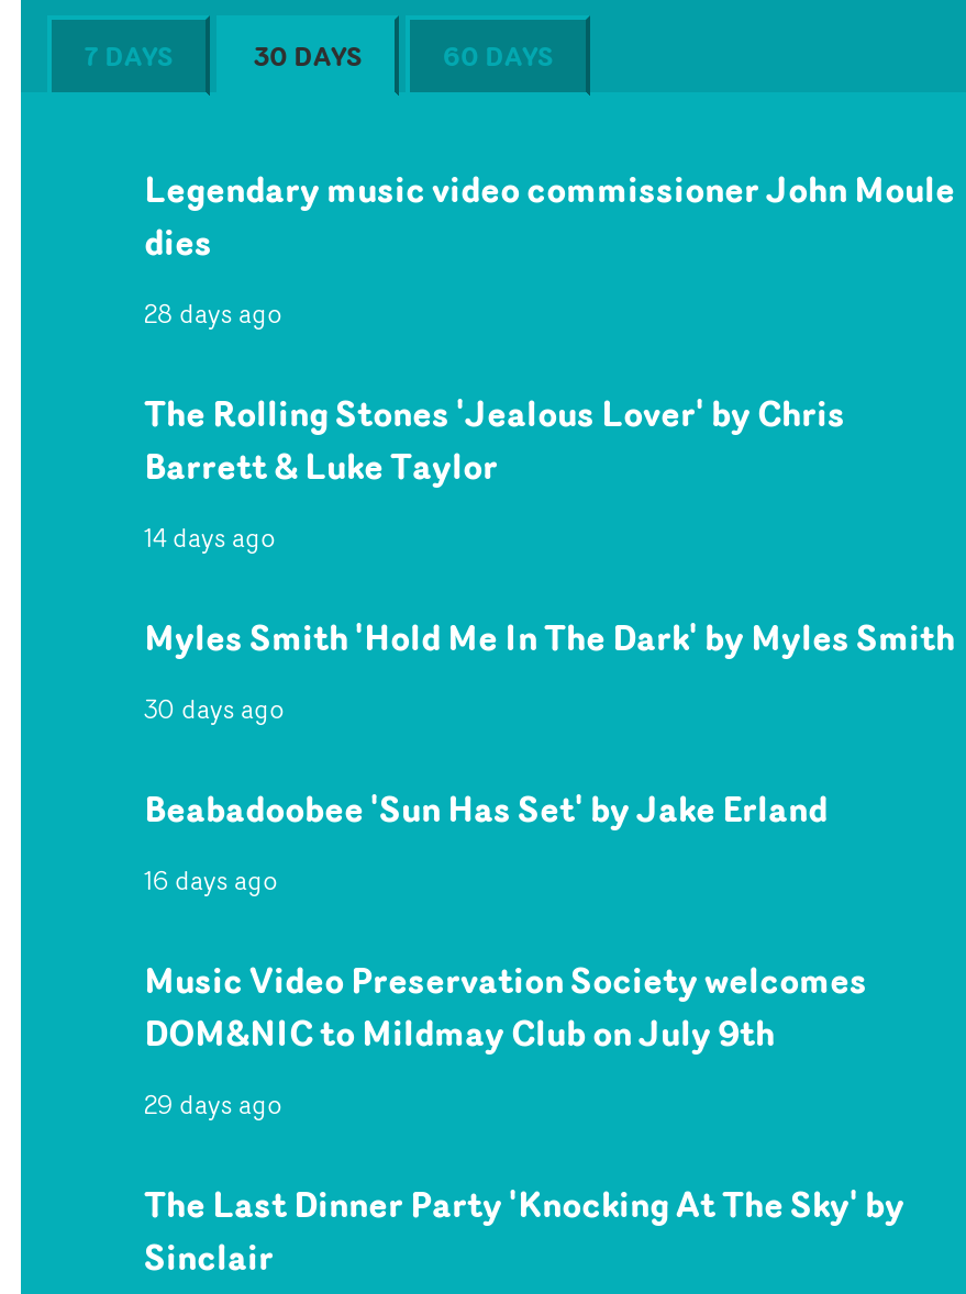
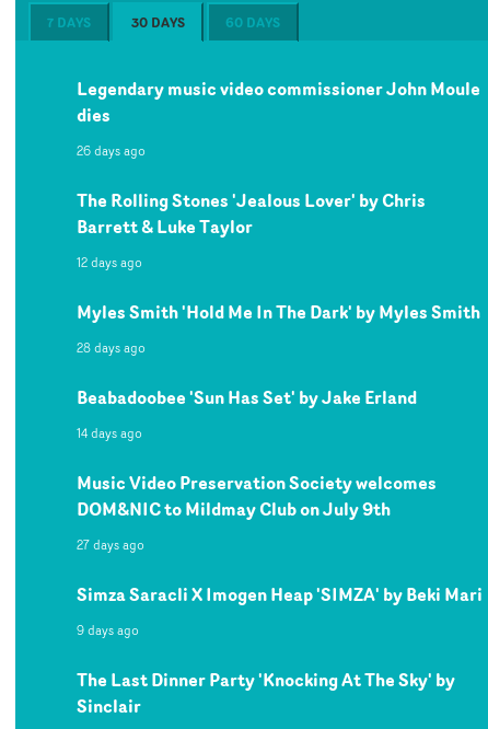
[144,295,282,332] 28 days ago -> [77,141,146,160] 26 days ago
[144,519,276,556] 14 days ago -> [77,253,142,272] 12 days ago
[144,690,285,727] 30 days ago -> [77,338,146,357] 28 days ago
[144,861,278,899] 16 days ago -> [77,424,142,442] 14 days ago
[144,1086,282,1123] 29 days ago -> [77,535,483,639] 27 days ago | Simza Saracli X Imogen Heap 'SIMZA' by Beki Mari | 9 days ago

